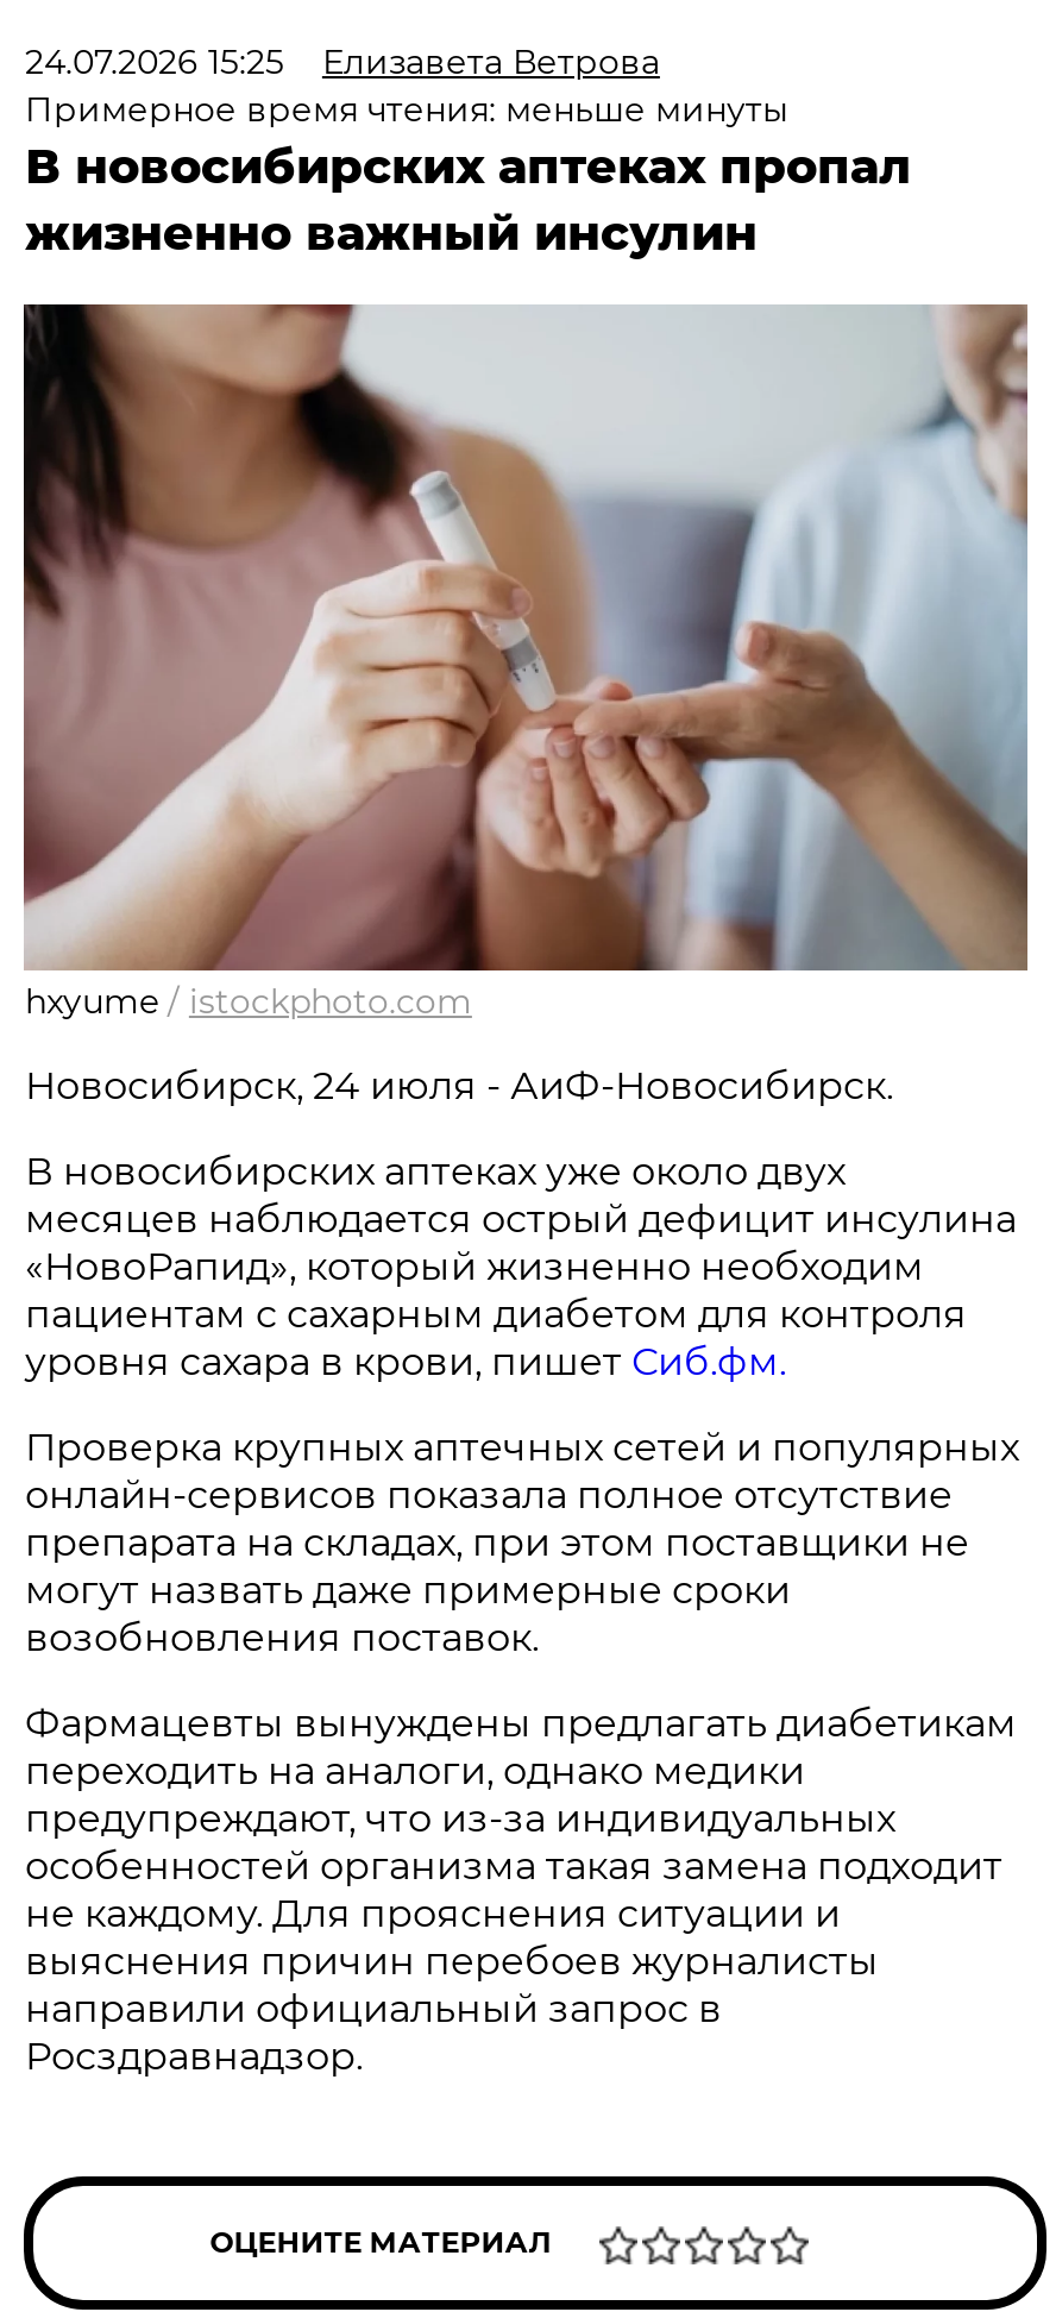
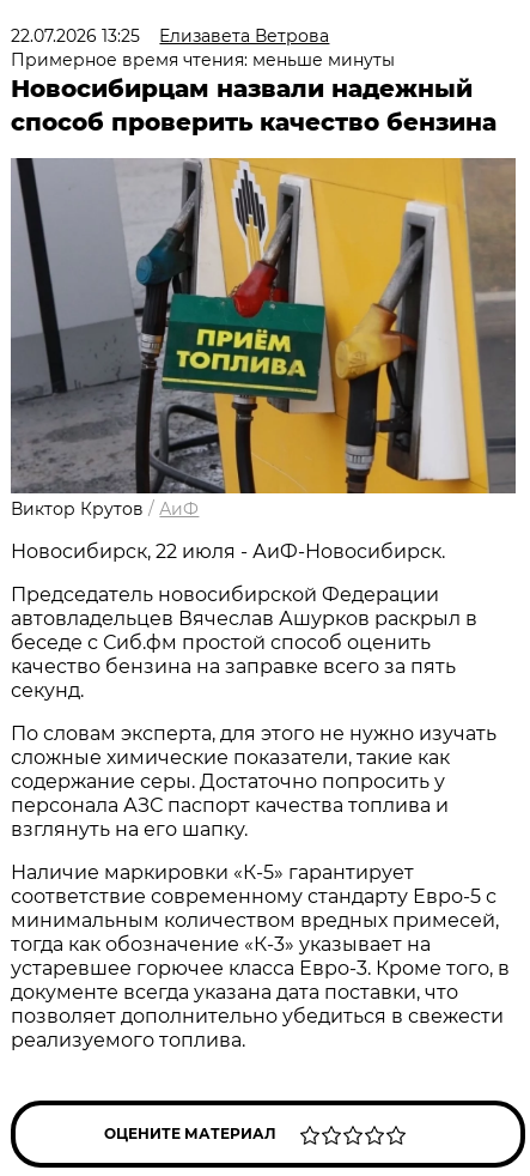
[25,41,660,84] 24.07.2026 15:25 Елизавета Ветрова -> [11,25,329,47] 22.07.2026 13:25 Елизавета Ветрова
[25,138,912,262] В новосибирских аптеках пропал | жизненно важный инсулин -> [11,74,497,137] Новосибирцам назвали надежный | способ проверить качество бензина
[21,304,1027,1023] [image] | hxyume / istockphoto.com -> [11,157,516,520] [image] | Виктор Крутов / АиФ
[25,1064,893,1109] Новосибирcк, 24 июля - АиФ-Новосибирск. -> [11,540,446,563] Новосибирcк, 22 июля - АиФ-Новосибирск.
[25,1149,1017,1385] В новосибирских аптеках уже около двух | месяцев наблюдается острый дефицит инсулина | «НовоРапид», который жизненно необходим | пациентам с сахарным диабетом для контроля | уровня сахара в крови, пишет Сиб.фм. -> [11,583,478,702] Председатель новосибирской Федерации | автовладельцев Вячеслав Ашурков раскрыл в | беседе с Сиб.фм простой способ оценить | качество бензина на заправке всего за пять | секунд.
[25,1425,1019,1661] Проверка крупных аптечных сетей и популярных | онлайн-сервисов показала полное отсутствие | препарата на складах, при этом поставщики не | могут назвать даже примерные сроки | возобновления поставок. -> [11,722,497,841] По словам эксперта, для этого не нужно изучать | сложные химические показатели, такие как | содержание серы. Достаточно попросить у | персонала АЗС паспорт качества топлива и | взглянуть на его шапку.
[25,1701,1017,2079] Фармацевты вынуждены предлагать диабетикам | переходить на аналоги, однако медики | предупреждают, что из-за индивидуальных | особенностей организма такая замена подходит | не каждому. Для прояснения ситуации и | выяснения причин перебоев журналисты | направили официальный запрос в | Росздравнадзор. -> [11,861,510,1052] Наличие маркировки «К-5» гарантирует | соответствие современному стандарту Евро-5 с | минимальным количеством вредных примесей, | тогда как обозначение «К-3» указывает на | устаревшее горючее класса Евро-3. Кроме того, в | документе всегда указана дата поставки, что | позволяет дополнительно убедиться в свежести | реализуемого топлива.

